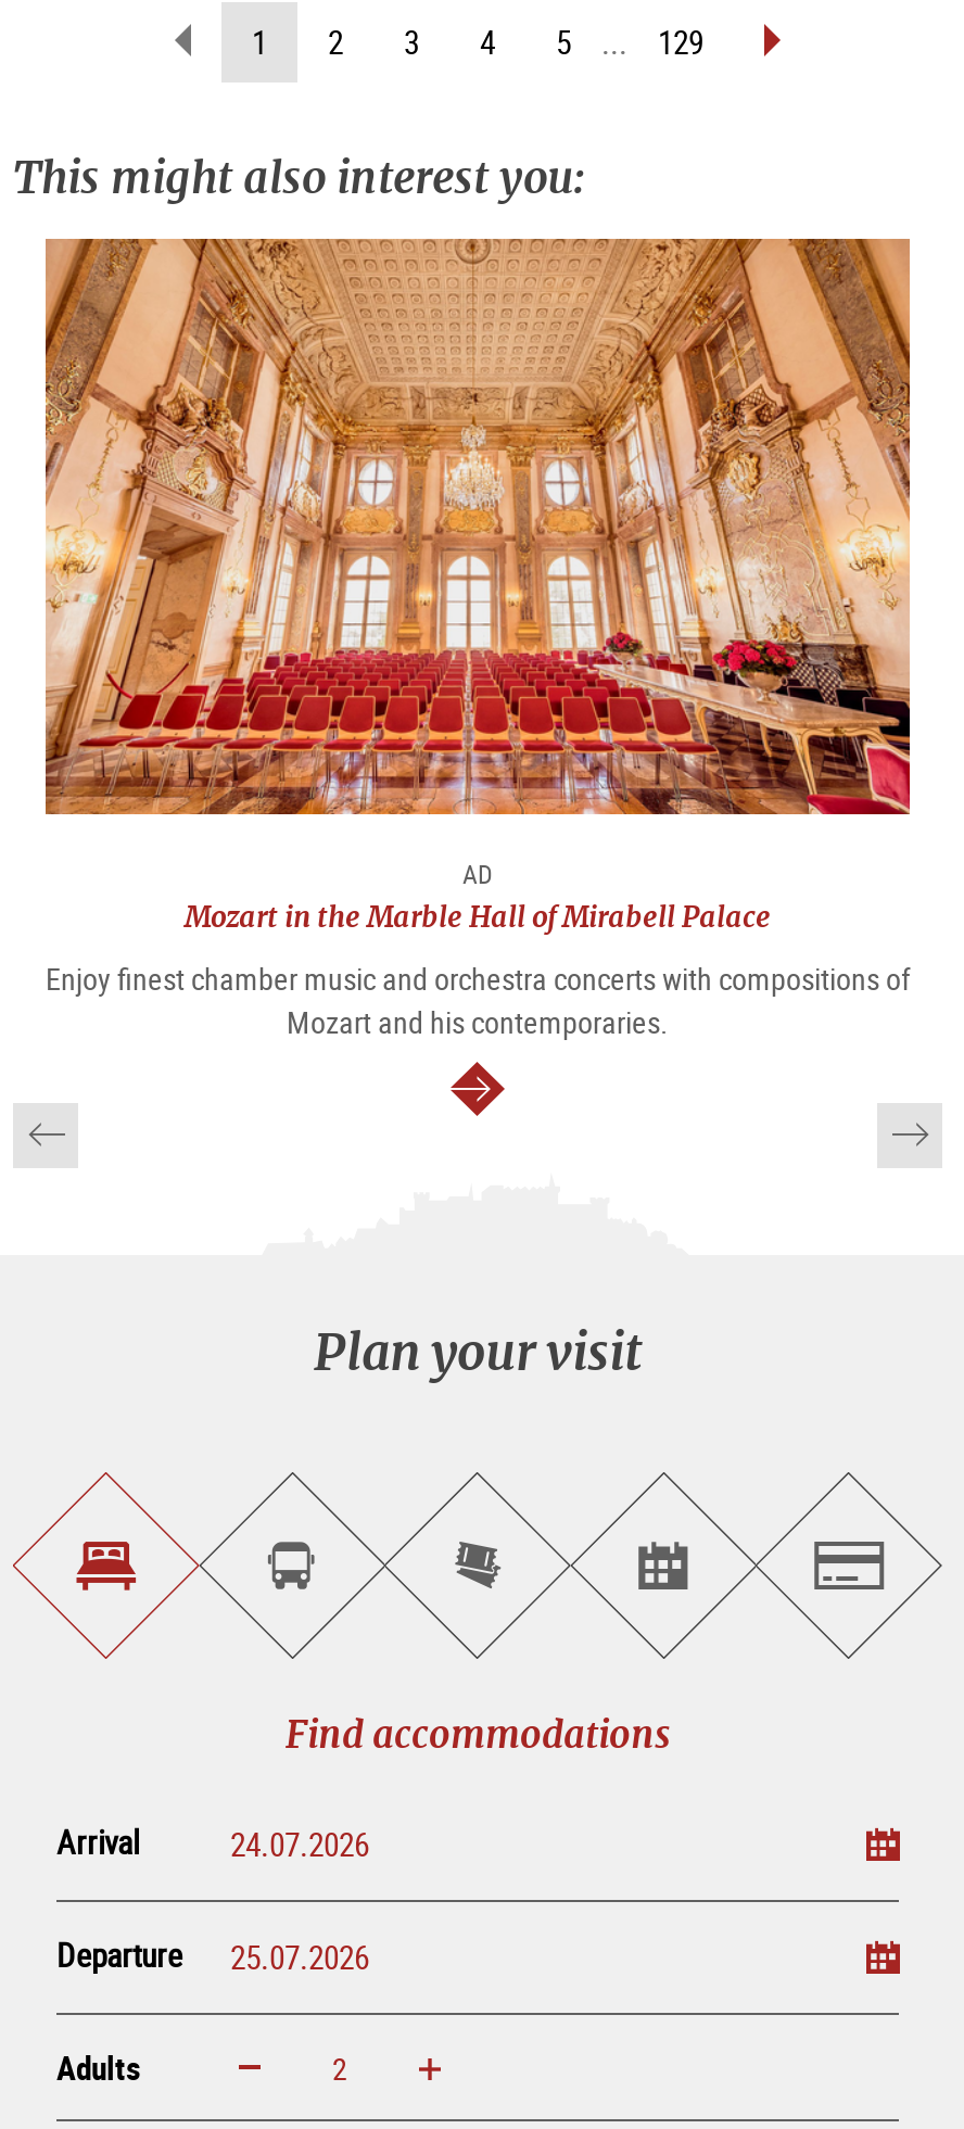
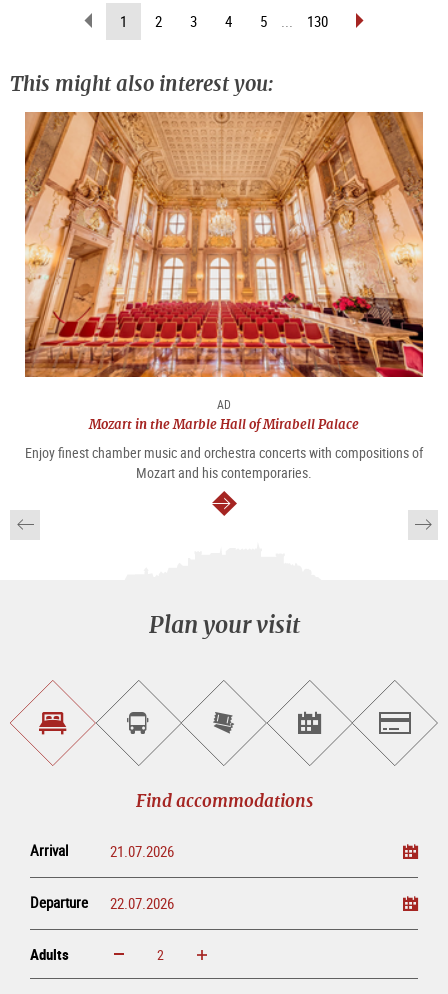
[658,20,703,63] 129 -> [307,11,328,31] 130

